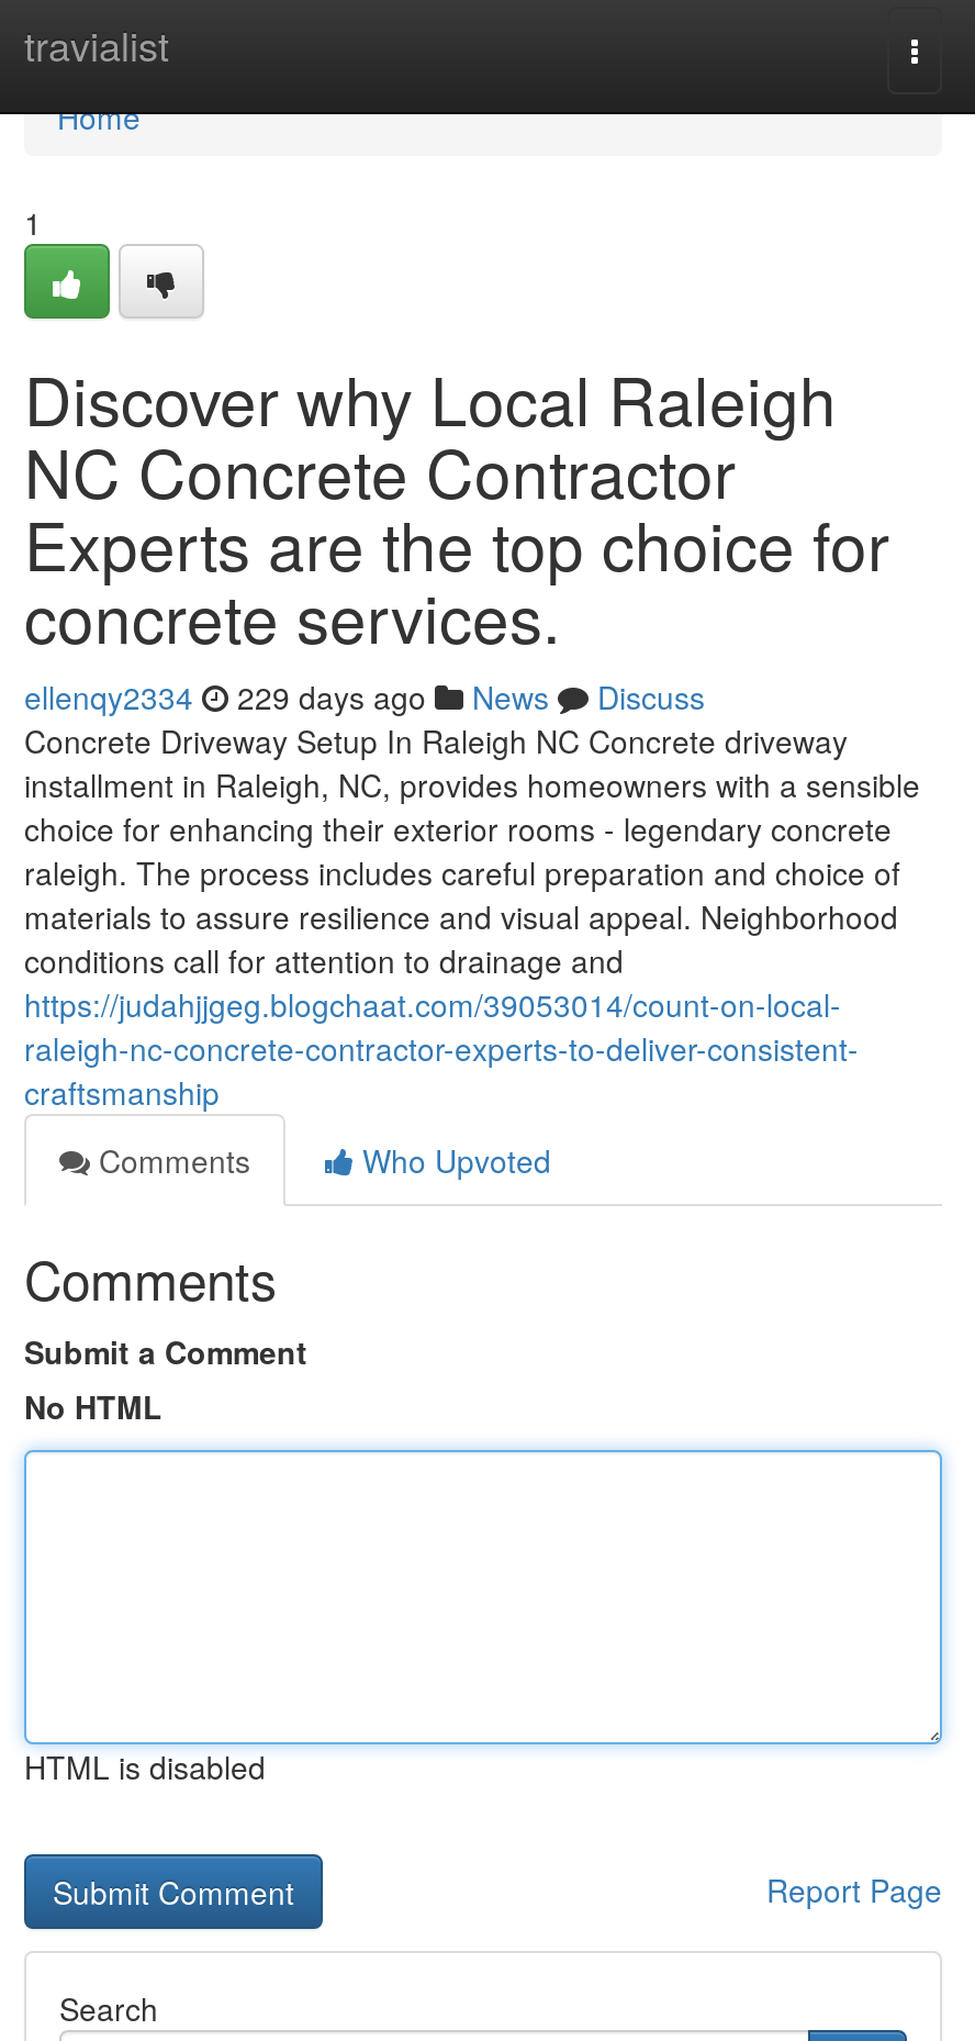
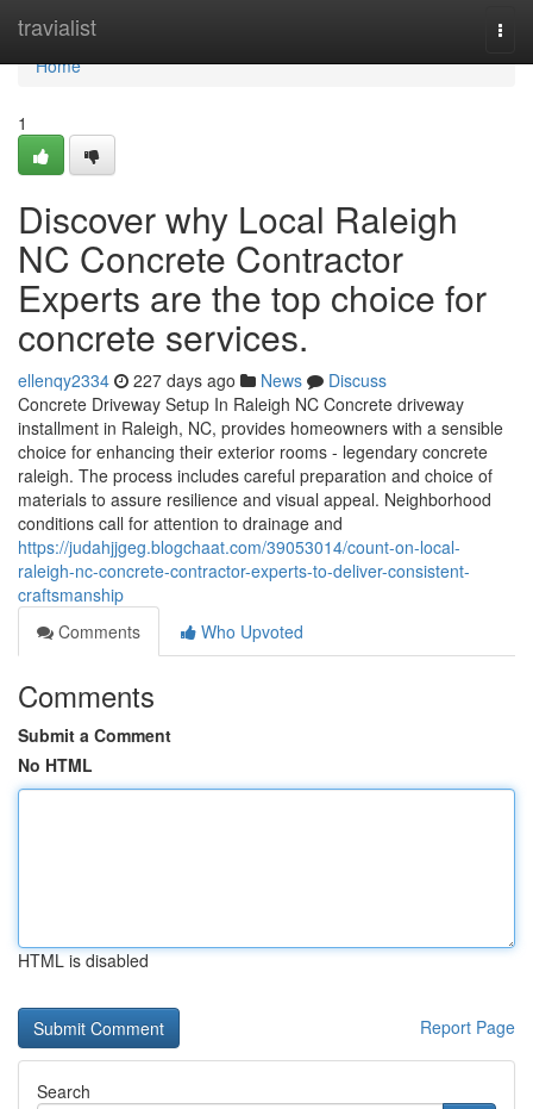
[24,674,705,718] ellenqy2334 229 days ago News Discuss -> [18,368,387,392] ellenqy2334 227 days ago News Discuss

